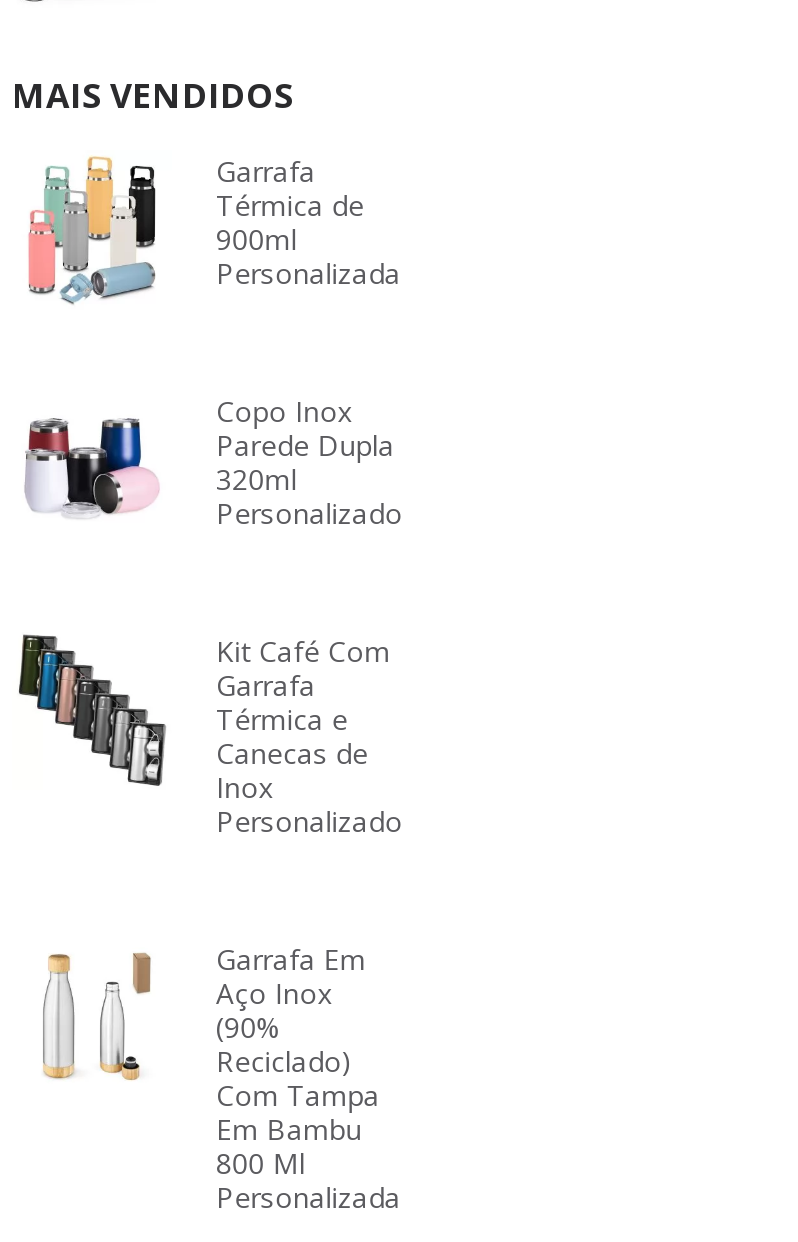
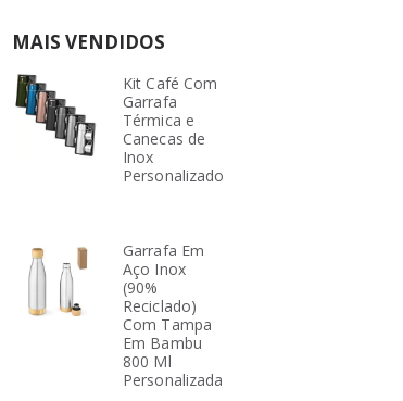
[26,152,401,306] [image] | Garrafa | Térmica de | 900ml | Personalizada -> none
[24,392,403,532] [image] | Copo Inox | Parede Dupla | 320ml | Personalizado -> none

